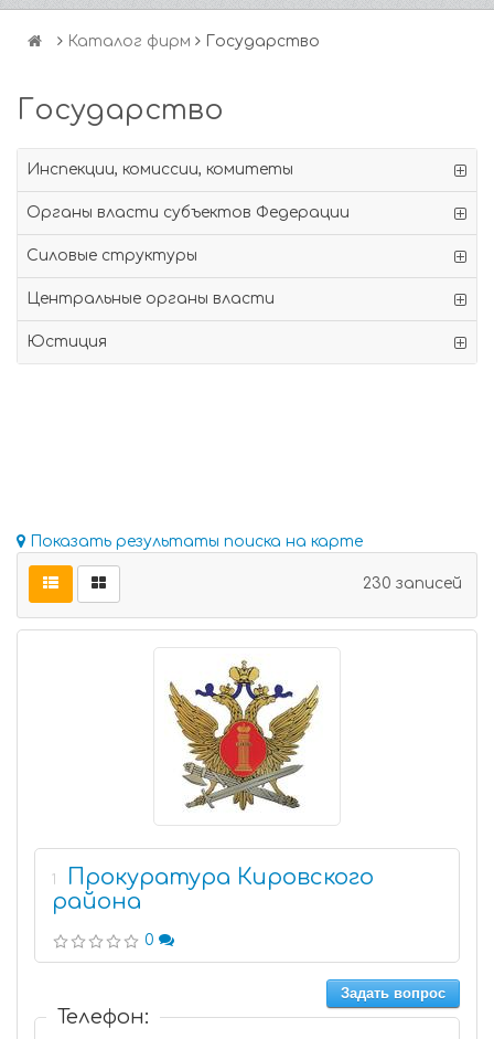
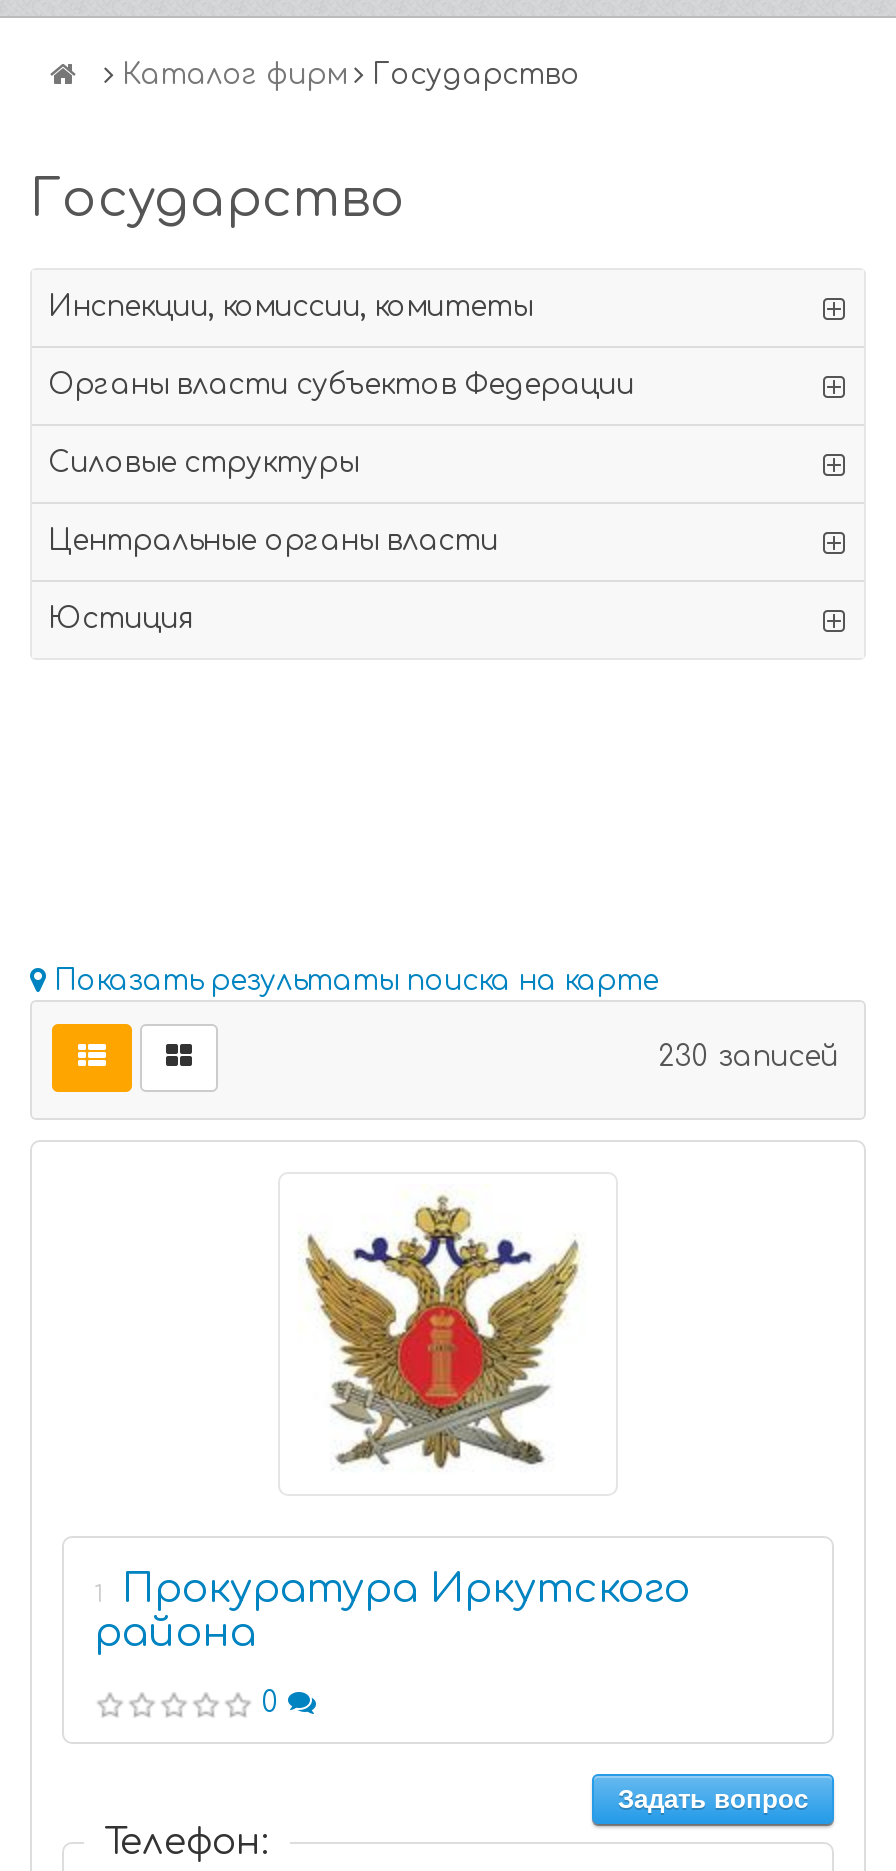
[67,865,374,890] Прокуратура Кировского -> [122,1566,690,1612] Прокуратура Иркутского

